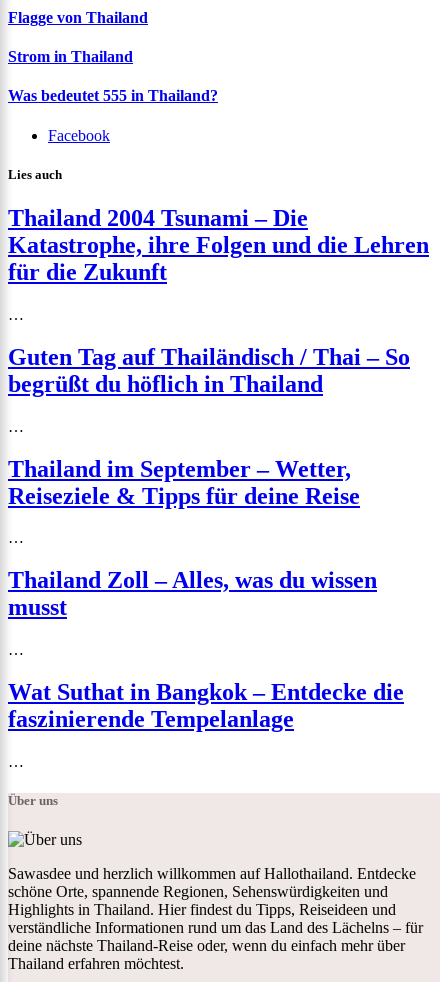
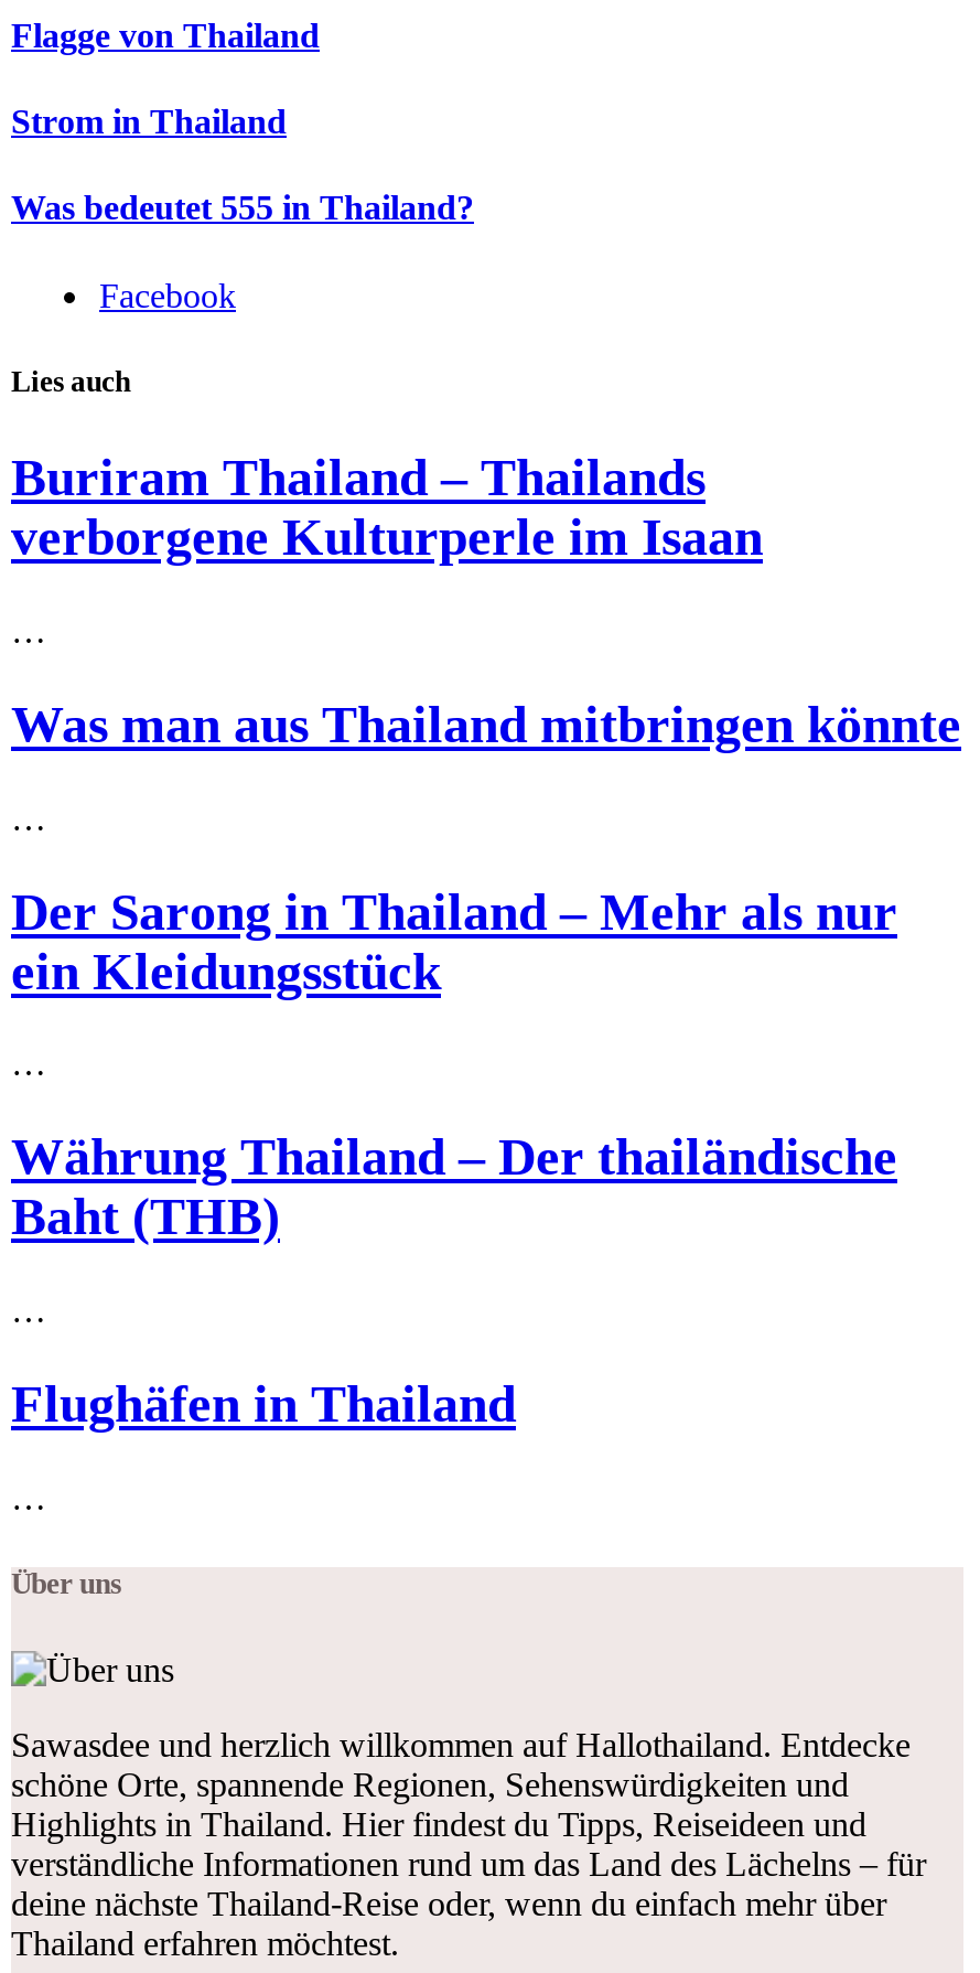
[8,205,429,285] Thailand 2004 Tsunami – Die | Katastrophe, ihre Folgen und die Lehren | für die Zukunft -> [11,449,763,566] Buriram Thailand – Thailands | verborgene Kulturperle im Isaan
[8,344,410,397] Guten Tag auf Thailändisch / Thai – So | begrüßt du höflich in Thailand -> [11,695,961,753] Was man aus Thailand mitbringen könnte
[8,455,360,508] Thailand im September – Wetter, | Reiseziele & Tipps für deine Reise -> [11,882,897,999] Der Sarong in Thailand – Mehr als nur | ein Kleidungsstück
[8,567,377,620] Thailand Zoll – Alles, was du wissen | musst -> [11,1129,897,1246] Währung Thailand – Der thailändische | Baht (THB)
[8,679,404,732] Wat Suthat in Bangkok – Entdecke die | faszinierende Tempelanlage -> [11,1376,516,1433] Flughäfen in Thailand

